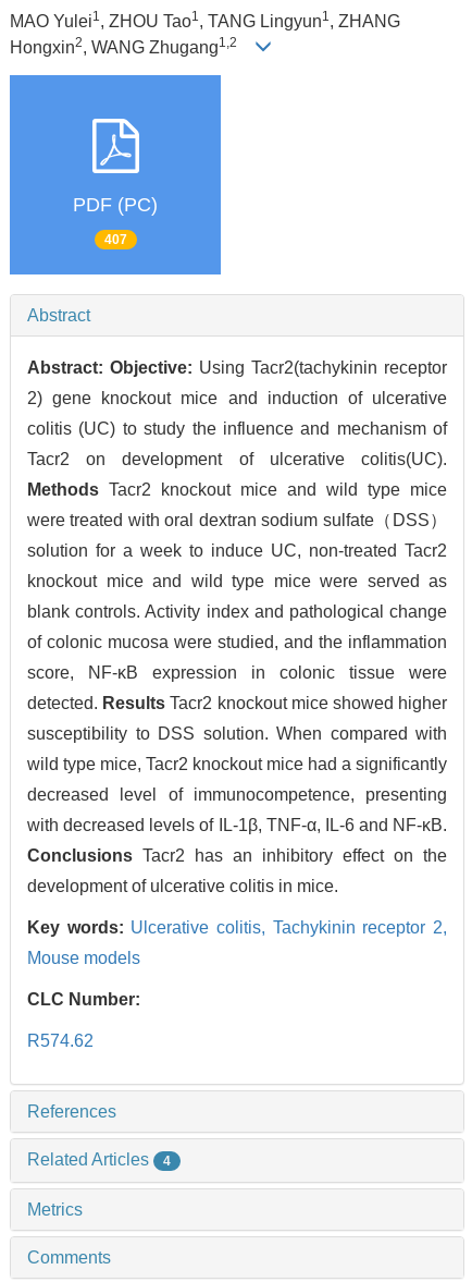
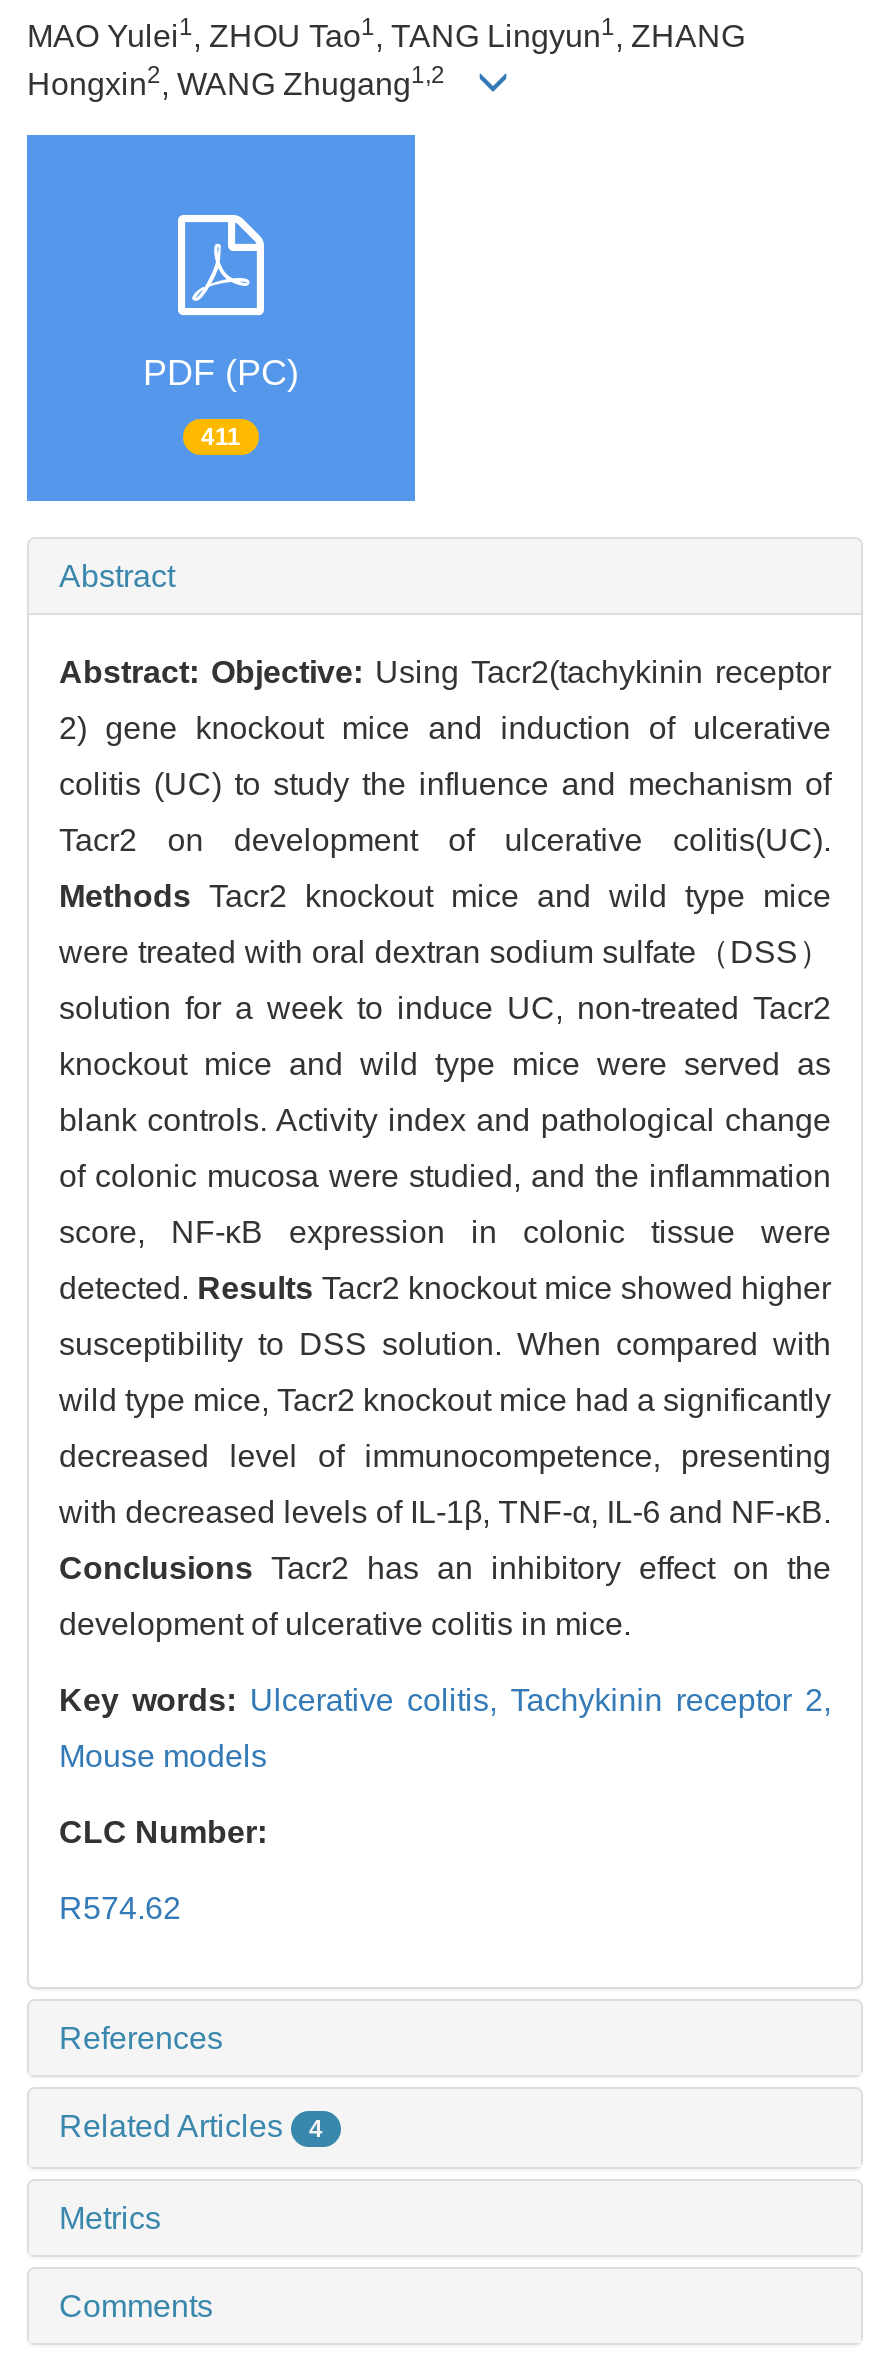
[104,233,127,248] 407 -> [201,424,241,452] 411

